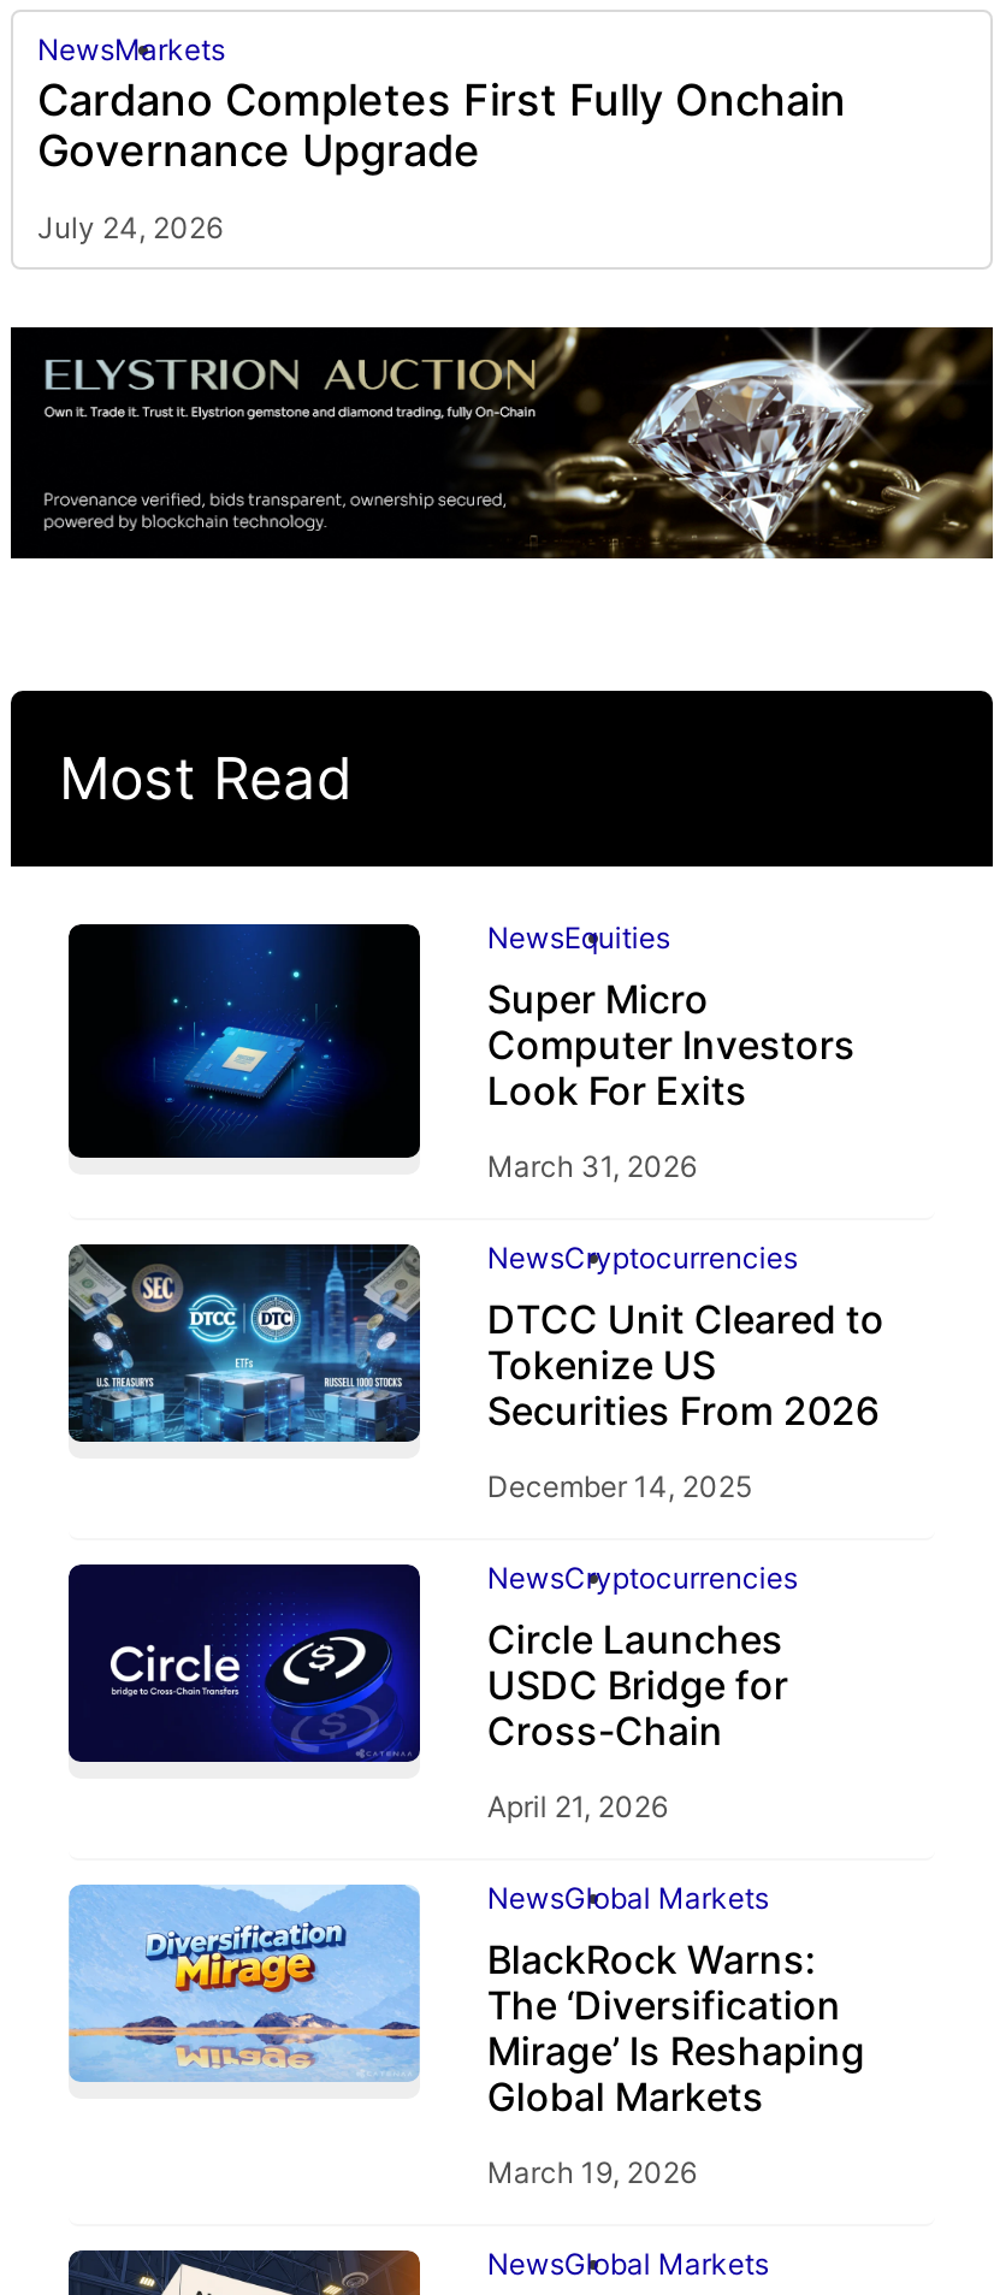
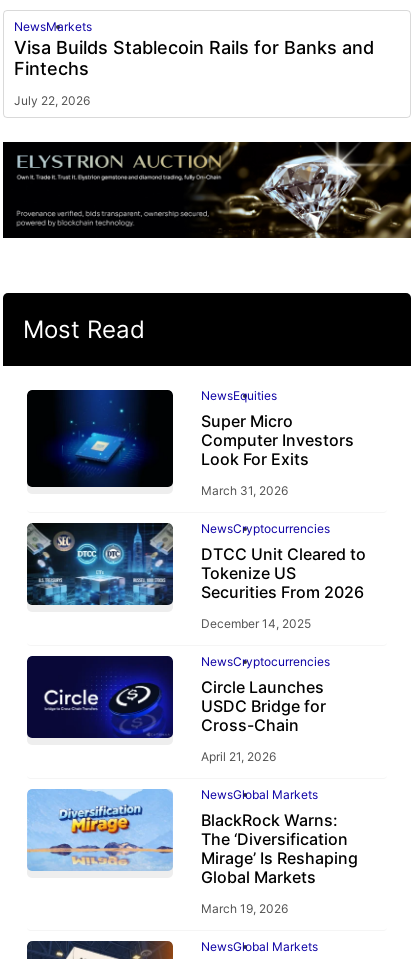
[37,75,846,176] Cardano Completes First Fully Onchain | Governance Upgrade -> [14,37,374,79] Visa Builds Stablecoin Rails for Banks and | Fintechs
[37,210,223,246] July 24, 2026 -> [14,93,90,108] July 22, 2026

